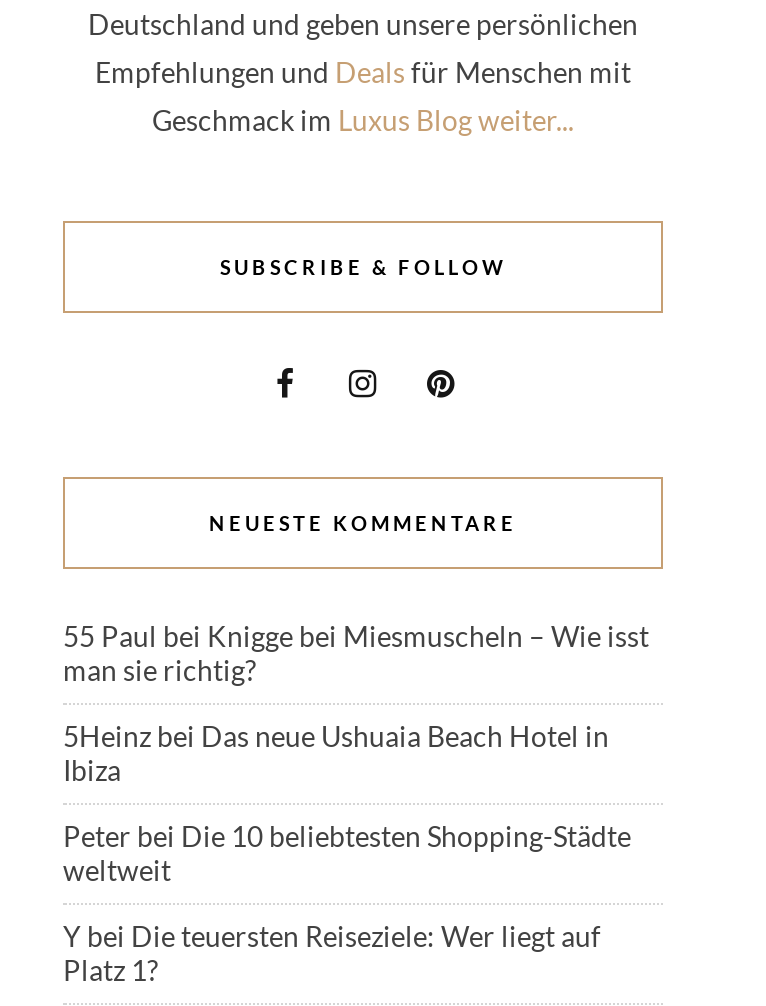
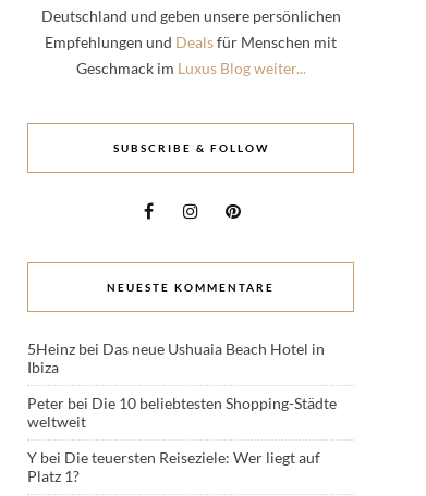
[63,620,649,688] 55 Paul bei Knigge bei Miesmuscheln – Wie isst | man sie richtig? -> none

